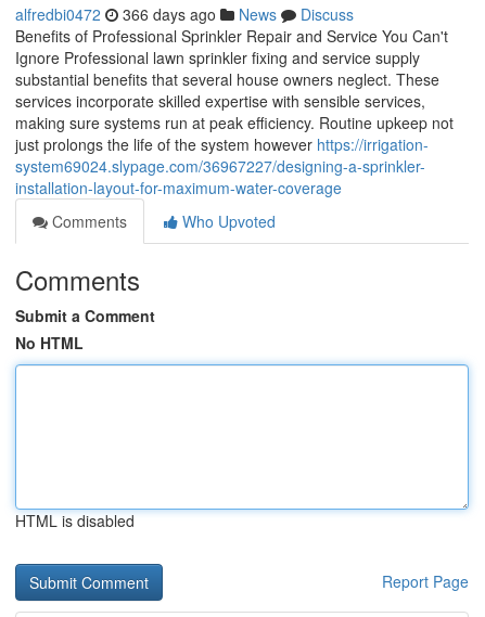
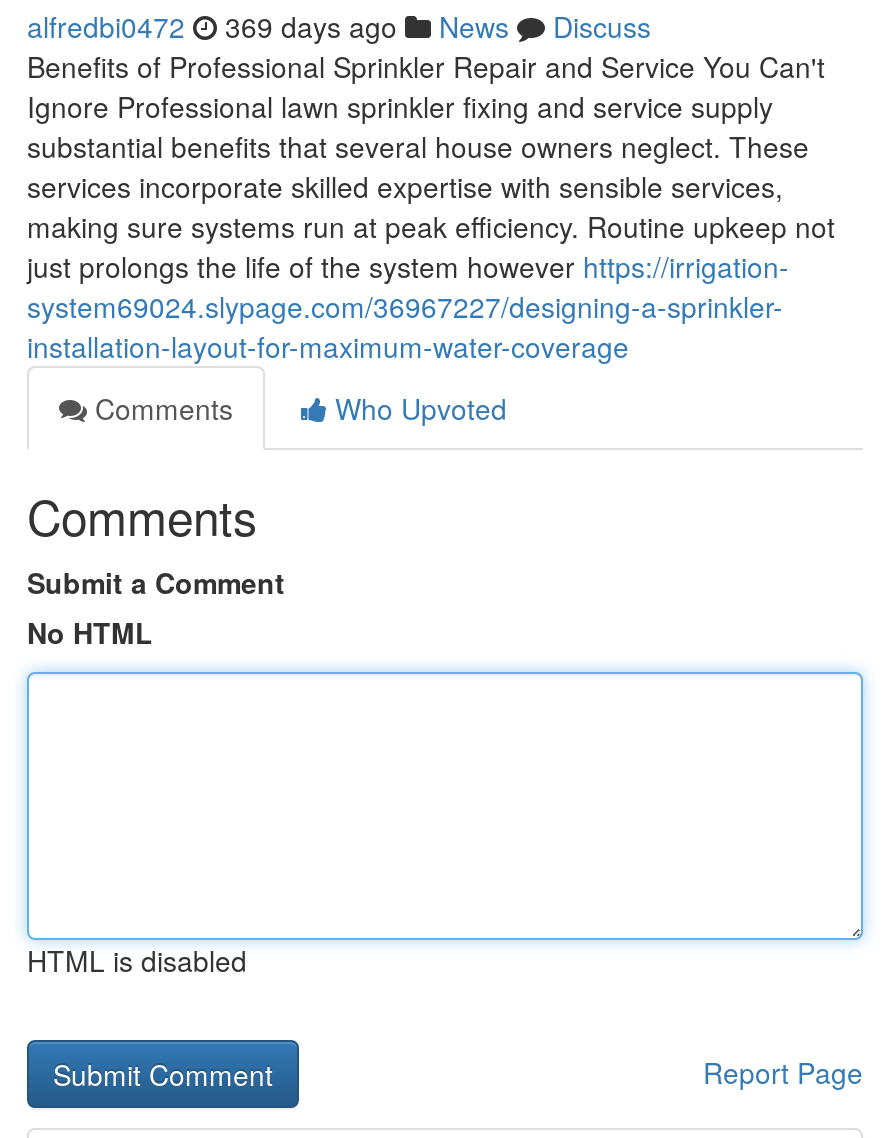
[15,3,354,25] alfredbi0472 366 days ago News Discuss -> [27,6,651,46] alfredbi0472 369 days ago News Discuss

